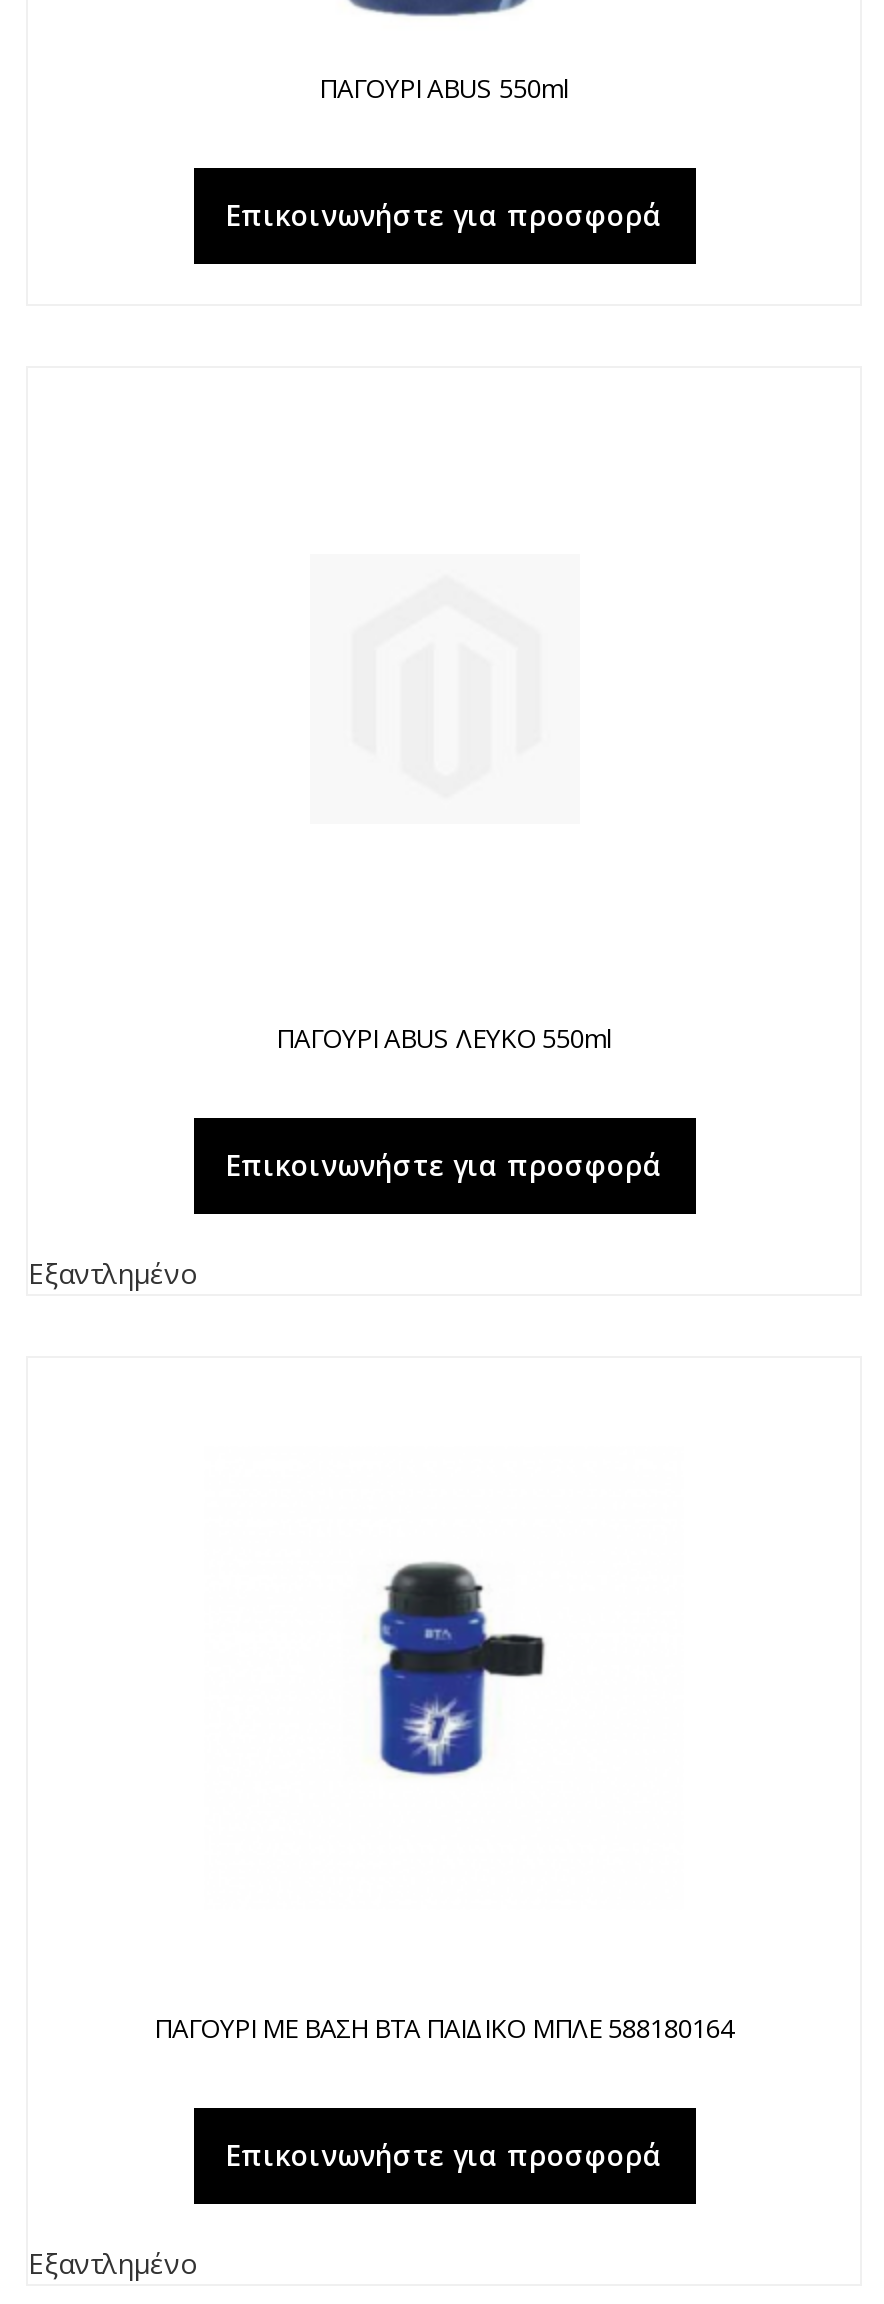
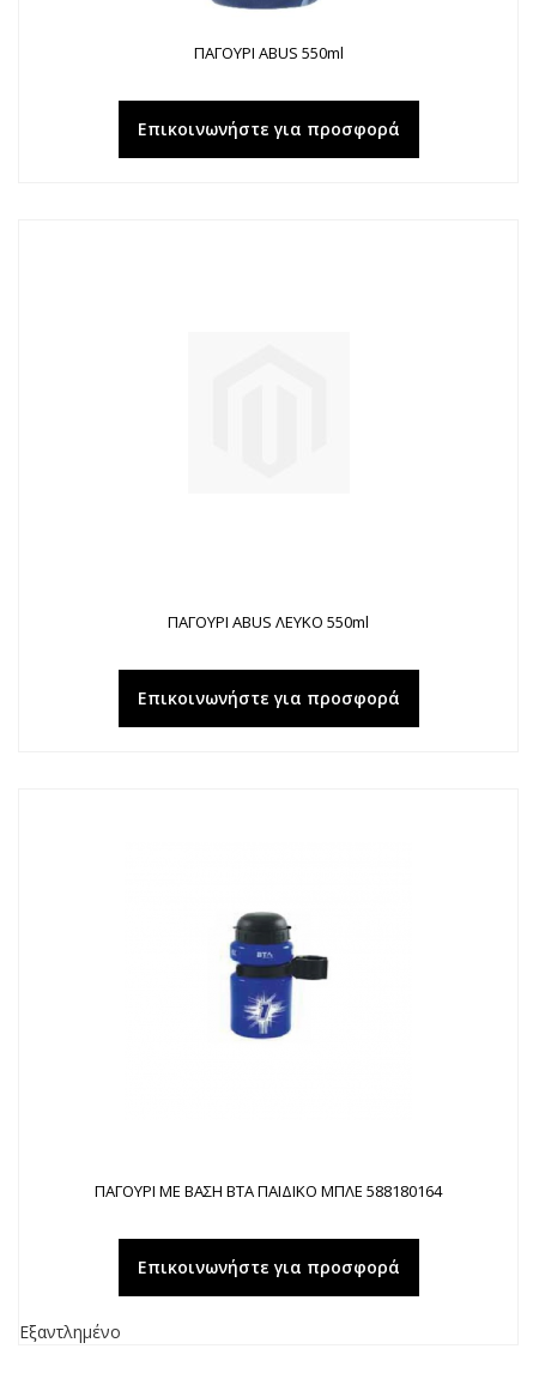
[28,1254,198,1292] Εξαντλημένο -> none

